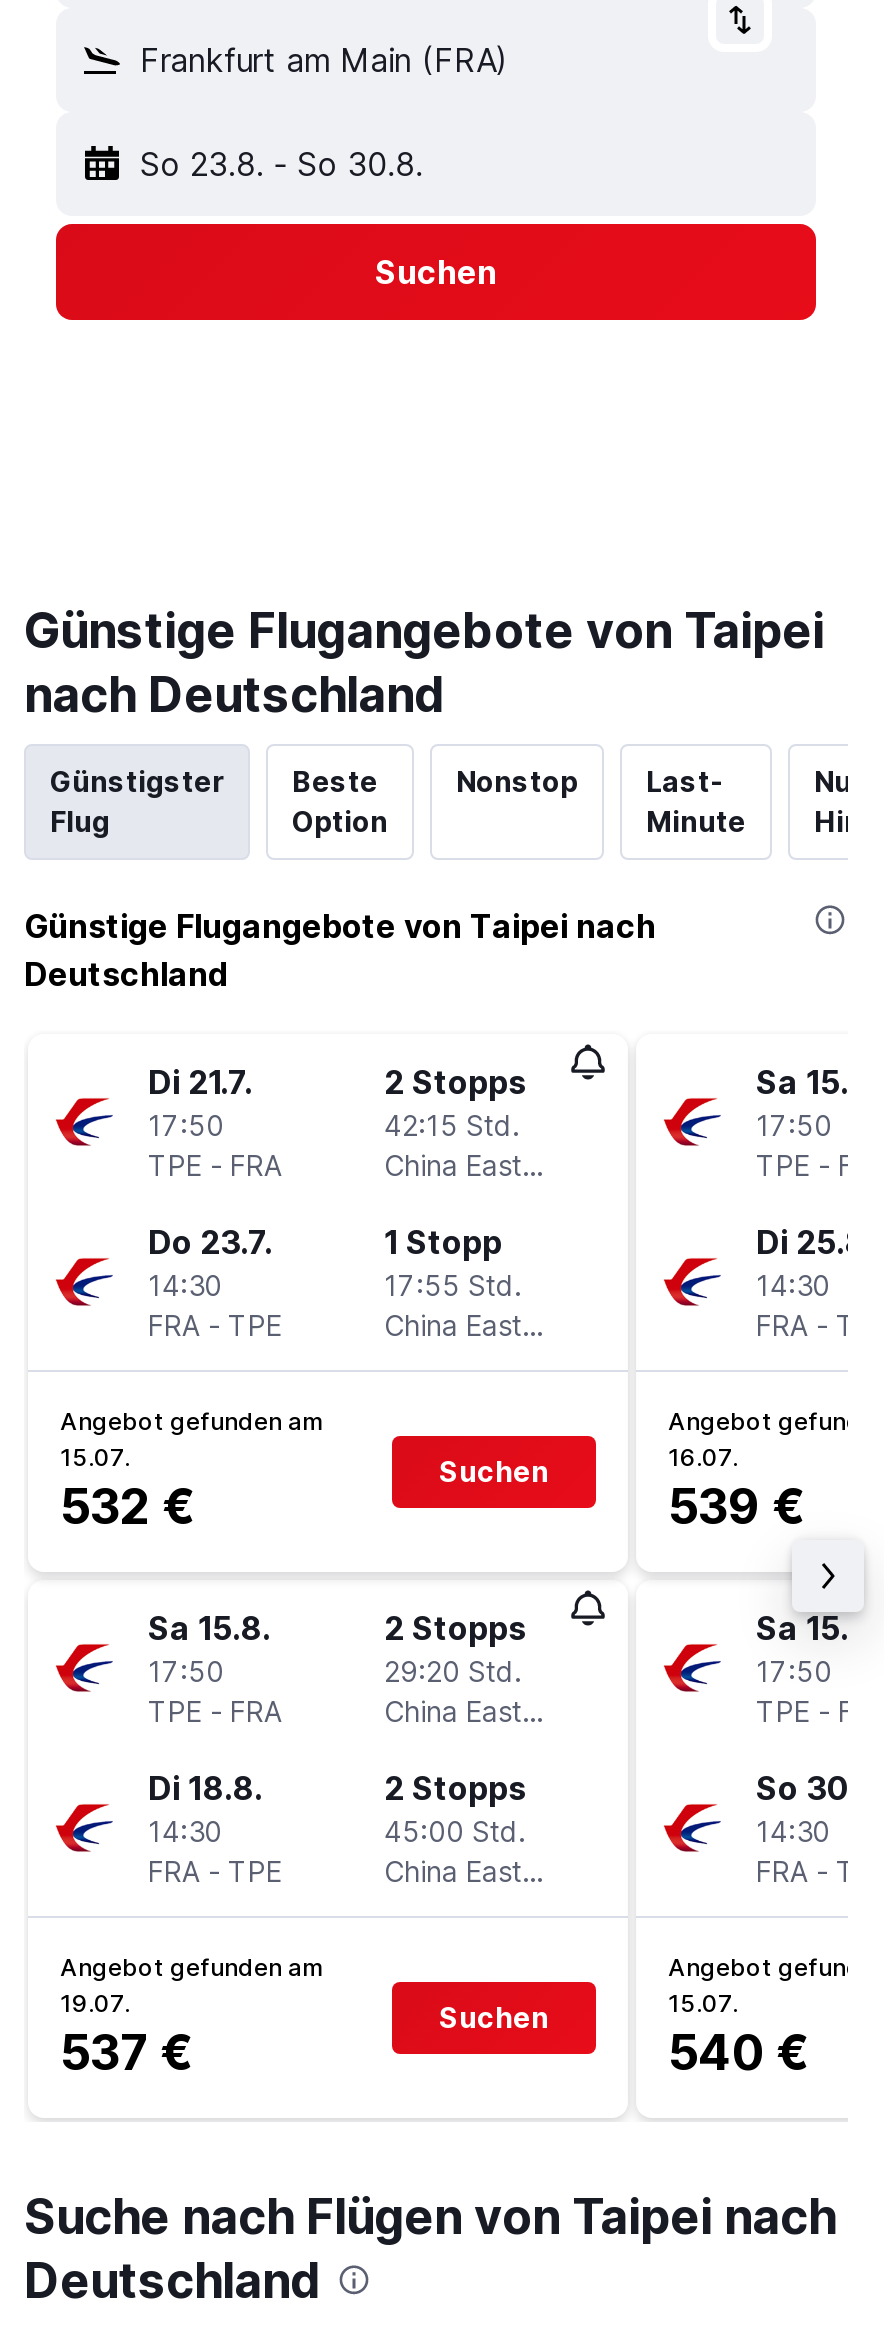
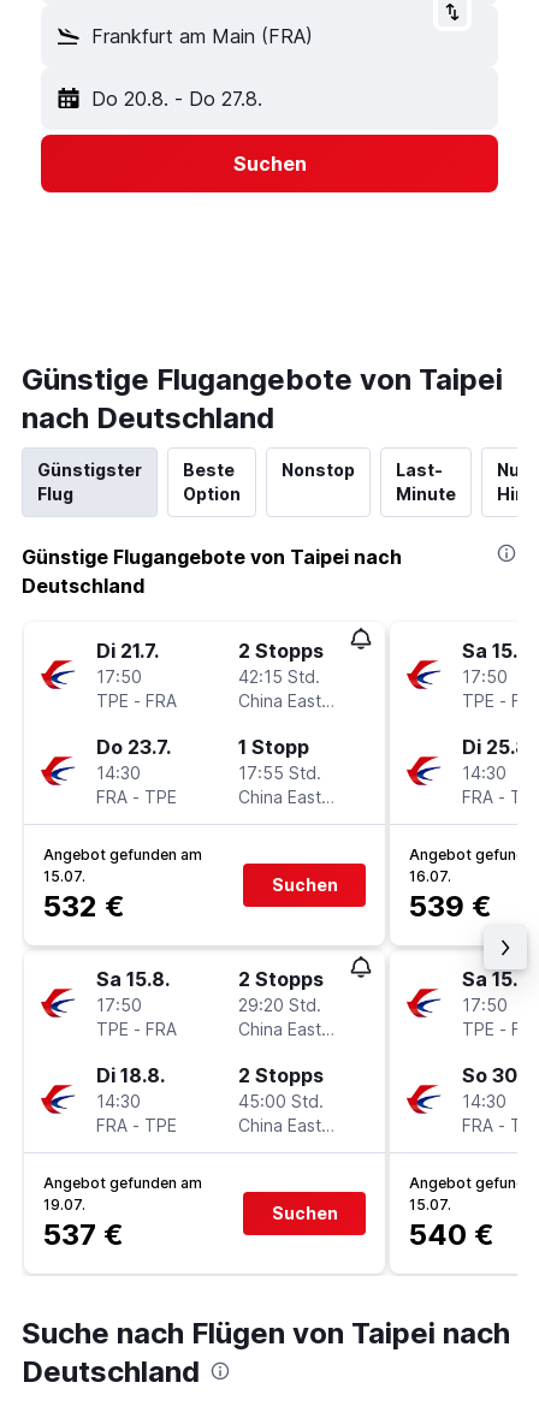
[140,144,423,184] So 23.8. - So 30.8. -> [91,87,262,111] Do 20.8. - Do 27.8.

